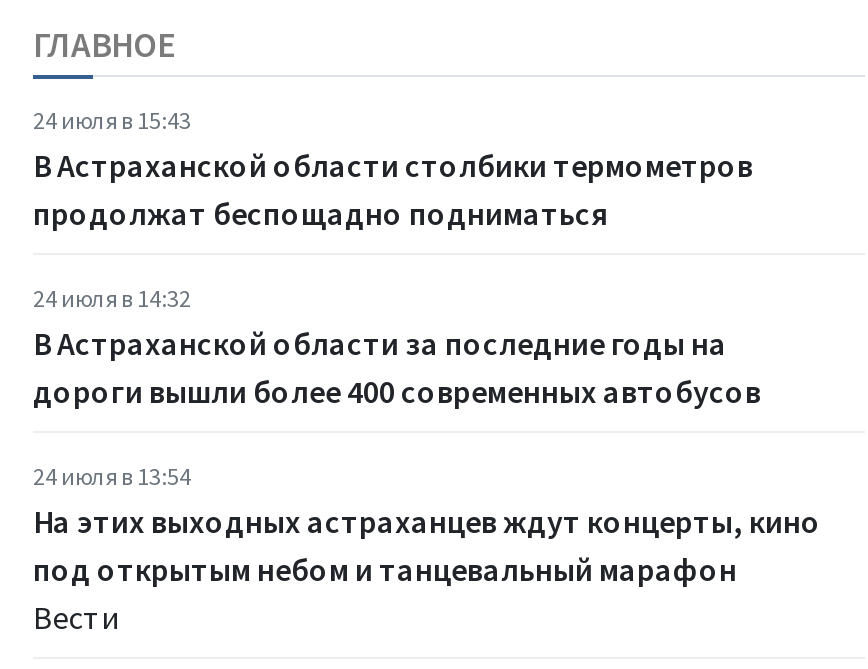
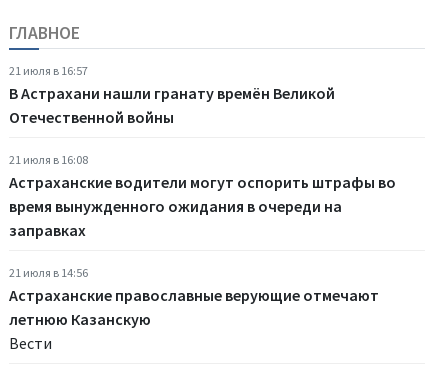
[33,105,753,233] 24 июля в 15:43 | В Астраханской области столбики термометров | продолжат беспощадно подниматься -> [9,63,335,127] 21 июля в 16:57 | В Астрахани нашли гранату времён Великой | Отечественной войны
[33,283,761,411] 24 июля в 14:32 | В Астраханской области за последние годы на | дороги вышли более 400 современных автобусов -> [9,152,396,240] 21 июля в 16:08 | Астраханские водители могут оспорить штрафы во | время вынужденного ожидания в очереди на | заправках
[33,461,821,589] 24 июля в 13:54 | На этих выходных астраханцев ждут концерты, кино | под открытым небом и танцевальный марафон -> [9,265,379,329] 21 июля в 14:56 | Астраханские православные верующие отмечают | летнюю Казанскую

